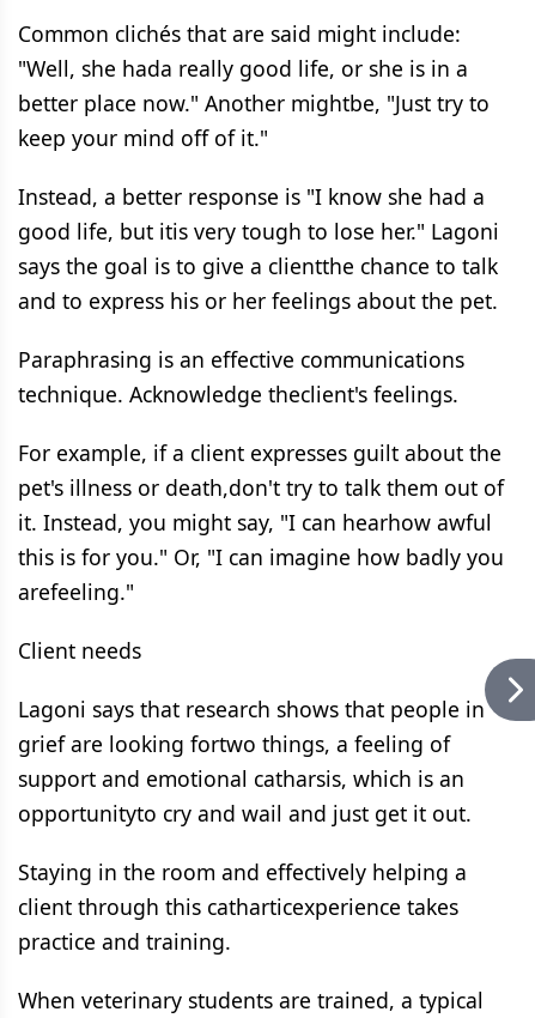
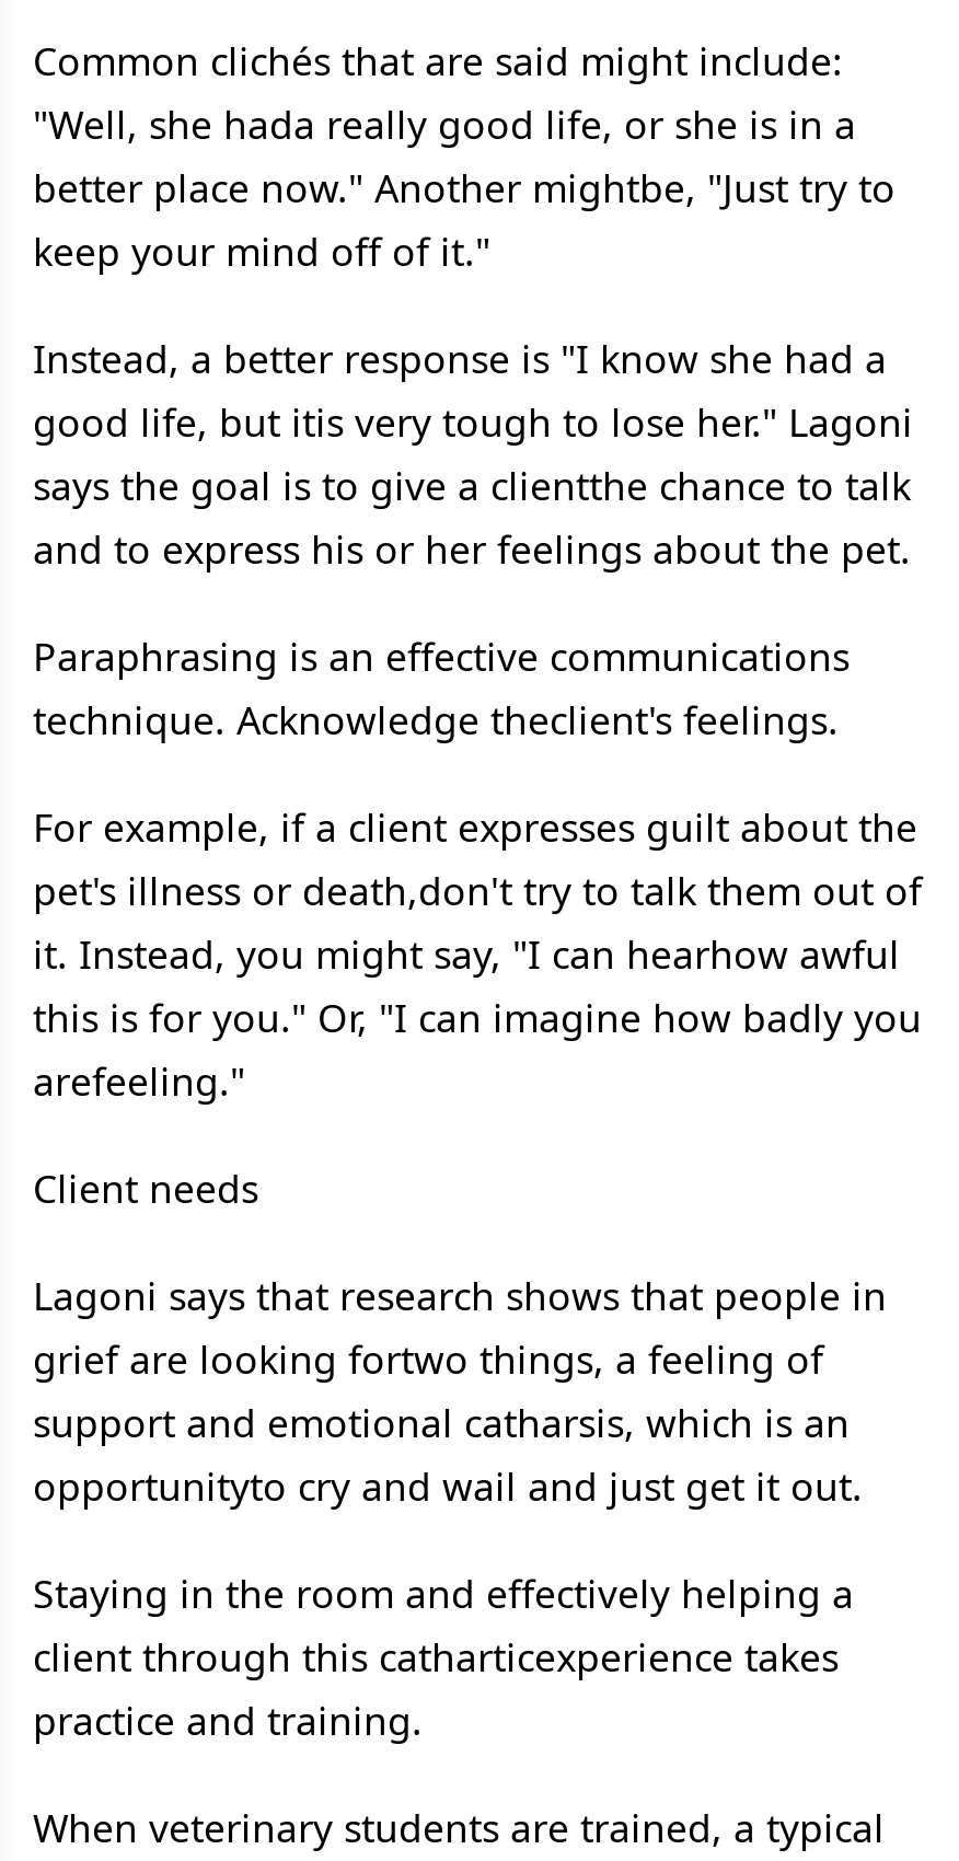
[484,658,531,722] [image] -> none

